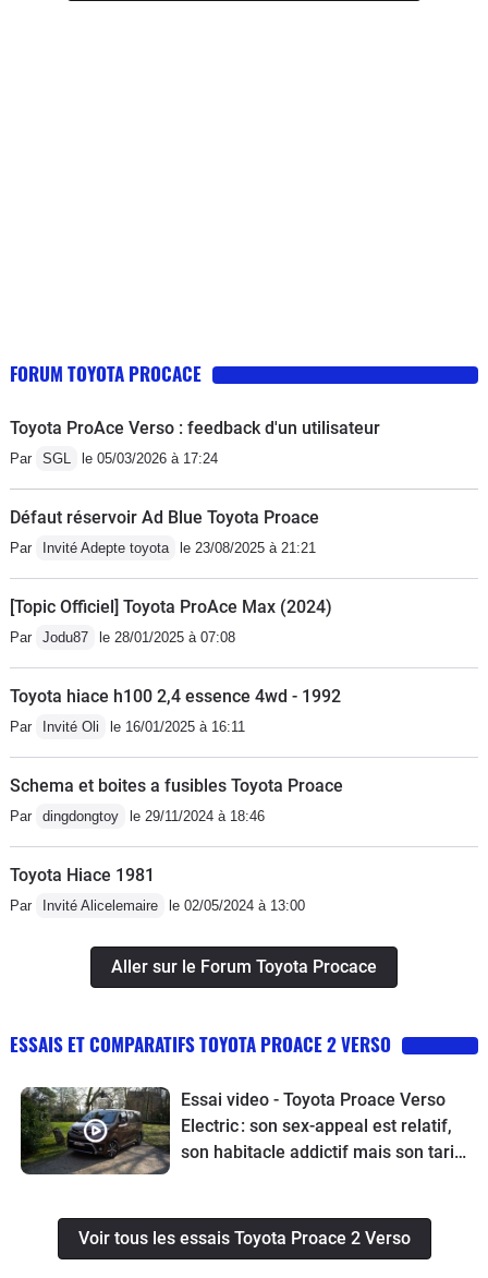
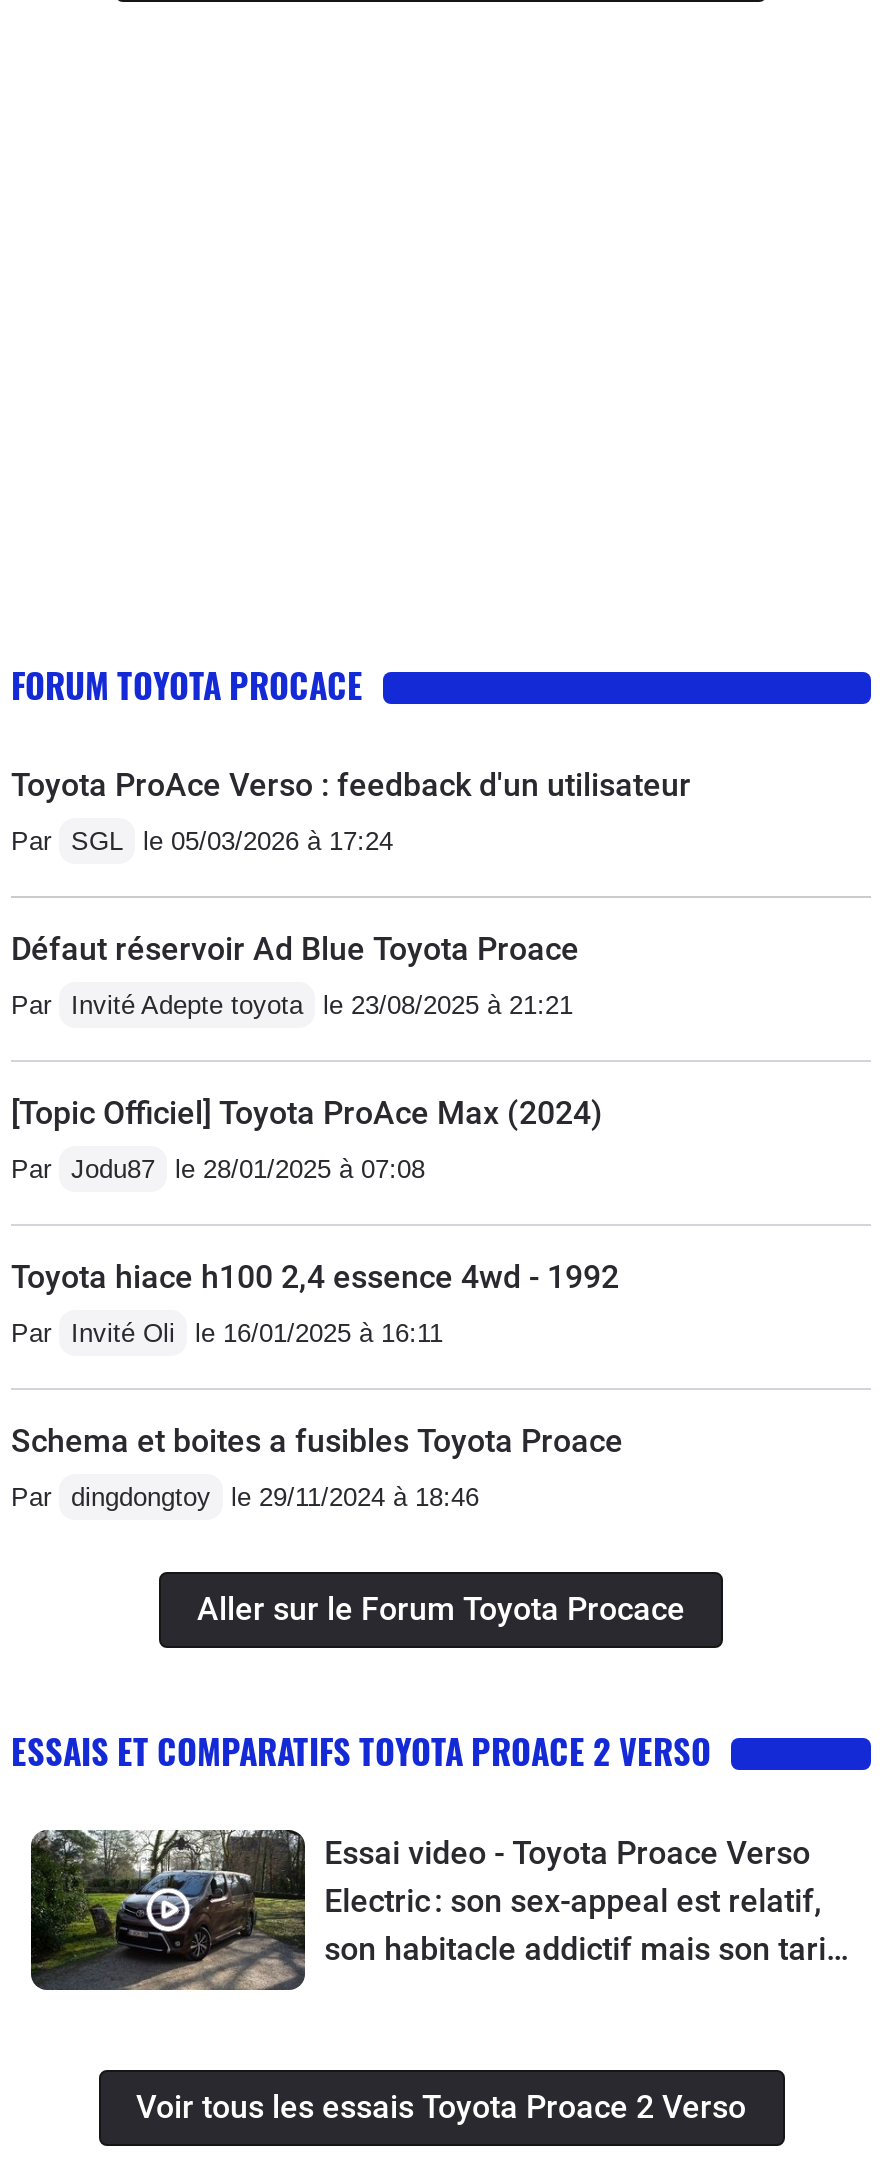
[10,865,305,914] Toyota Hiace 1981 | Par Invité Alicelemaire le 02/05/2024 à 13:00 -> none

